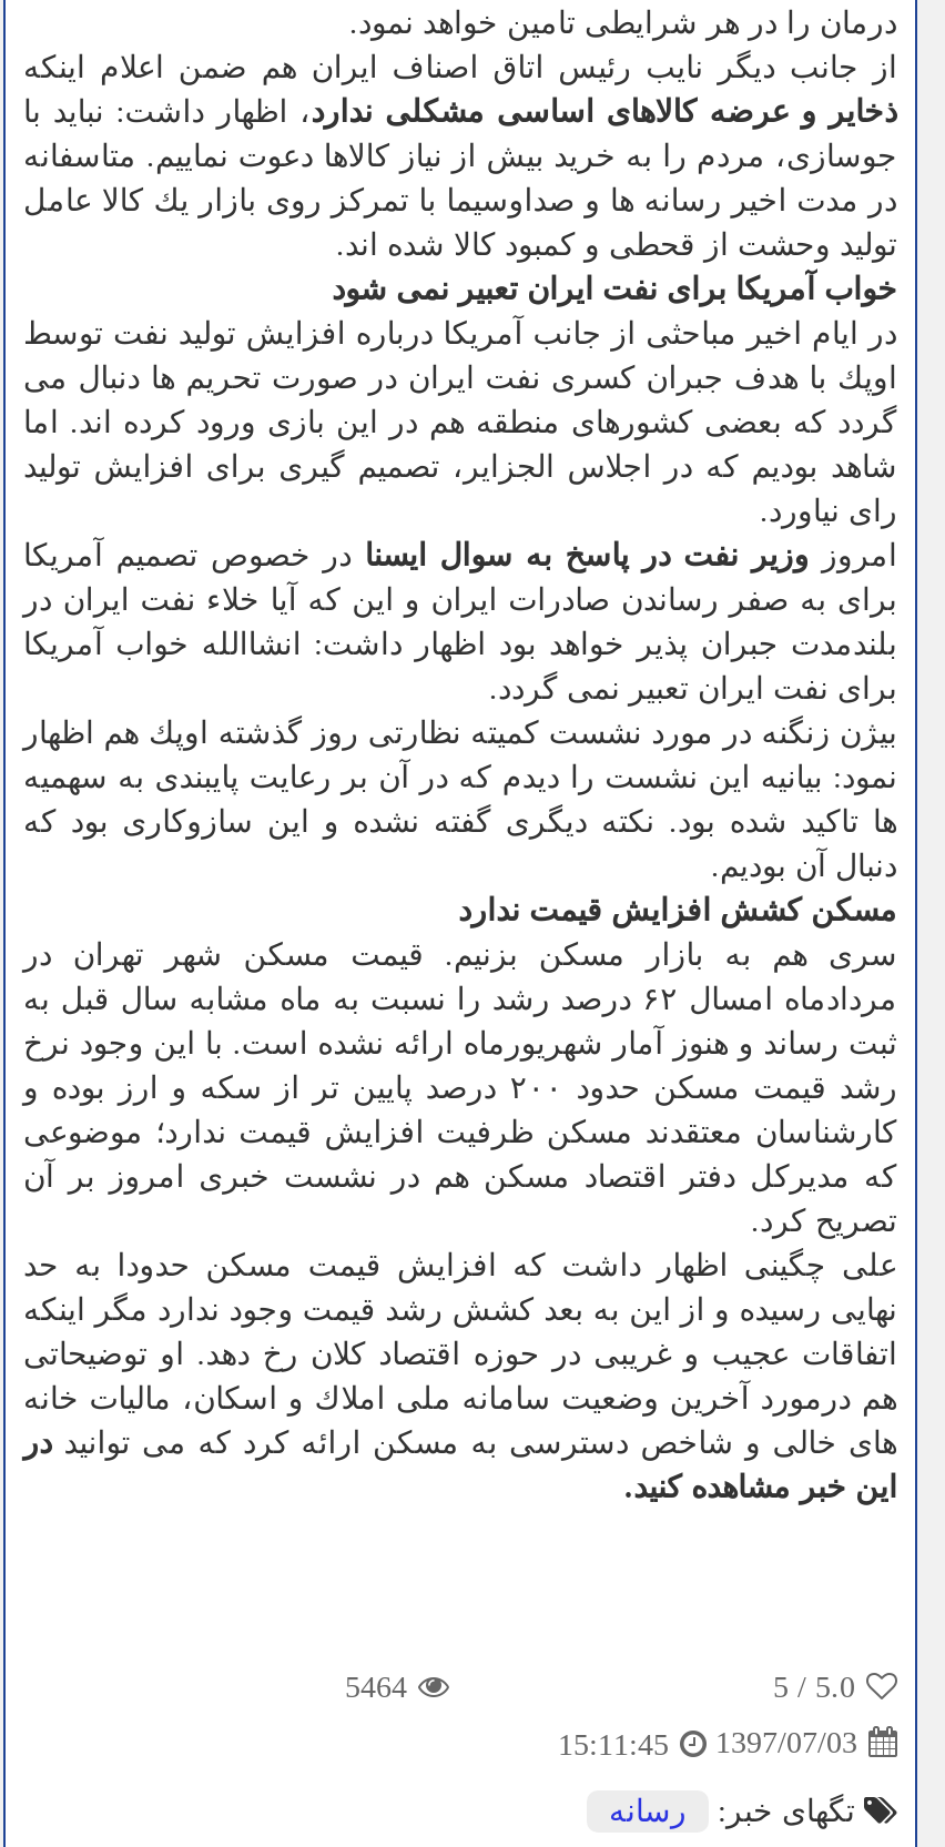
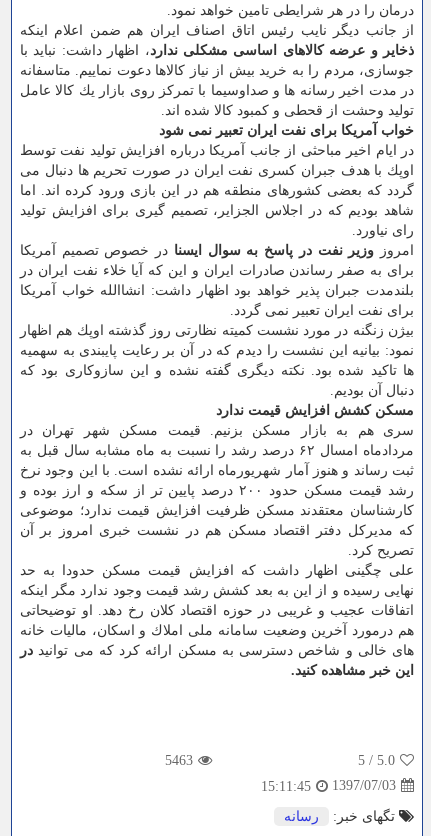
[345,1671,407,1705] 5464 -> [165,753,193,768] 5463

